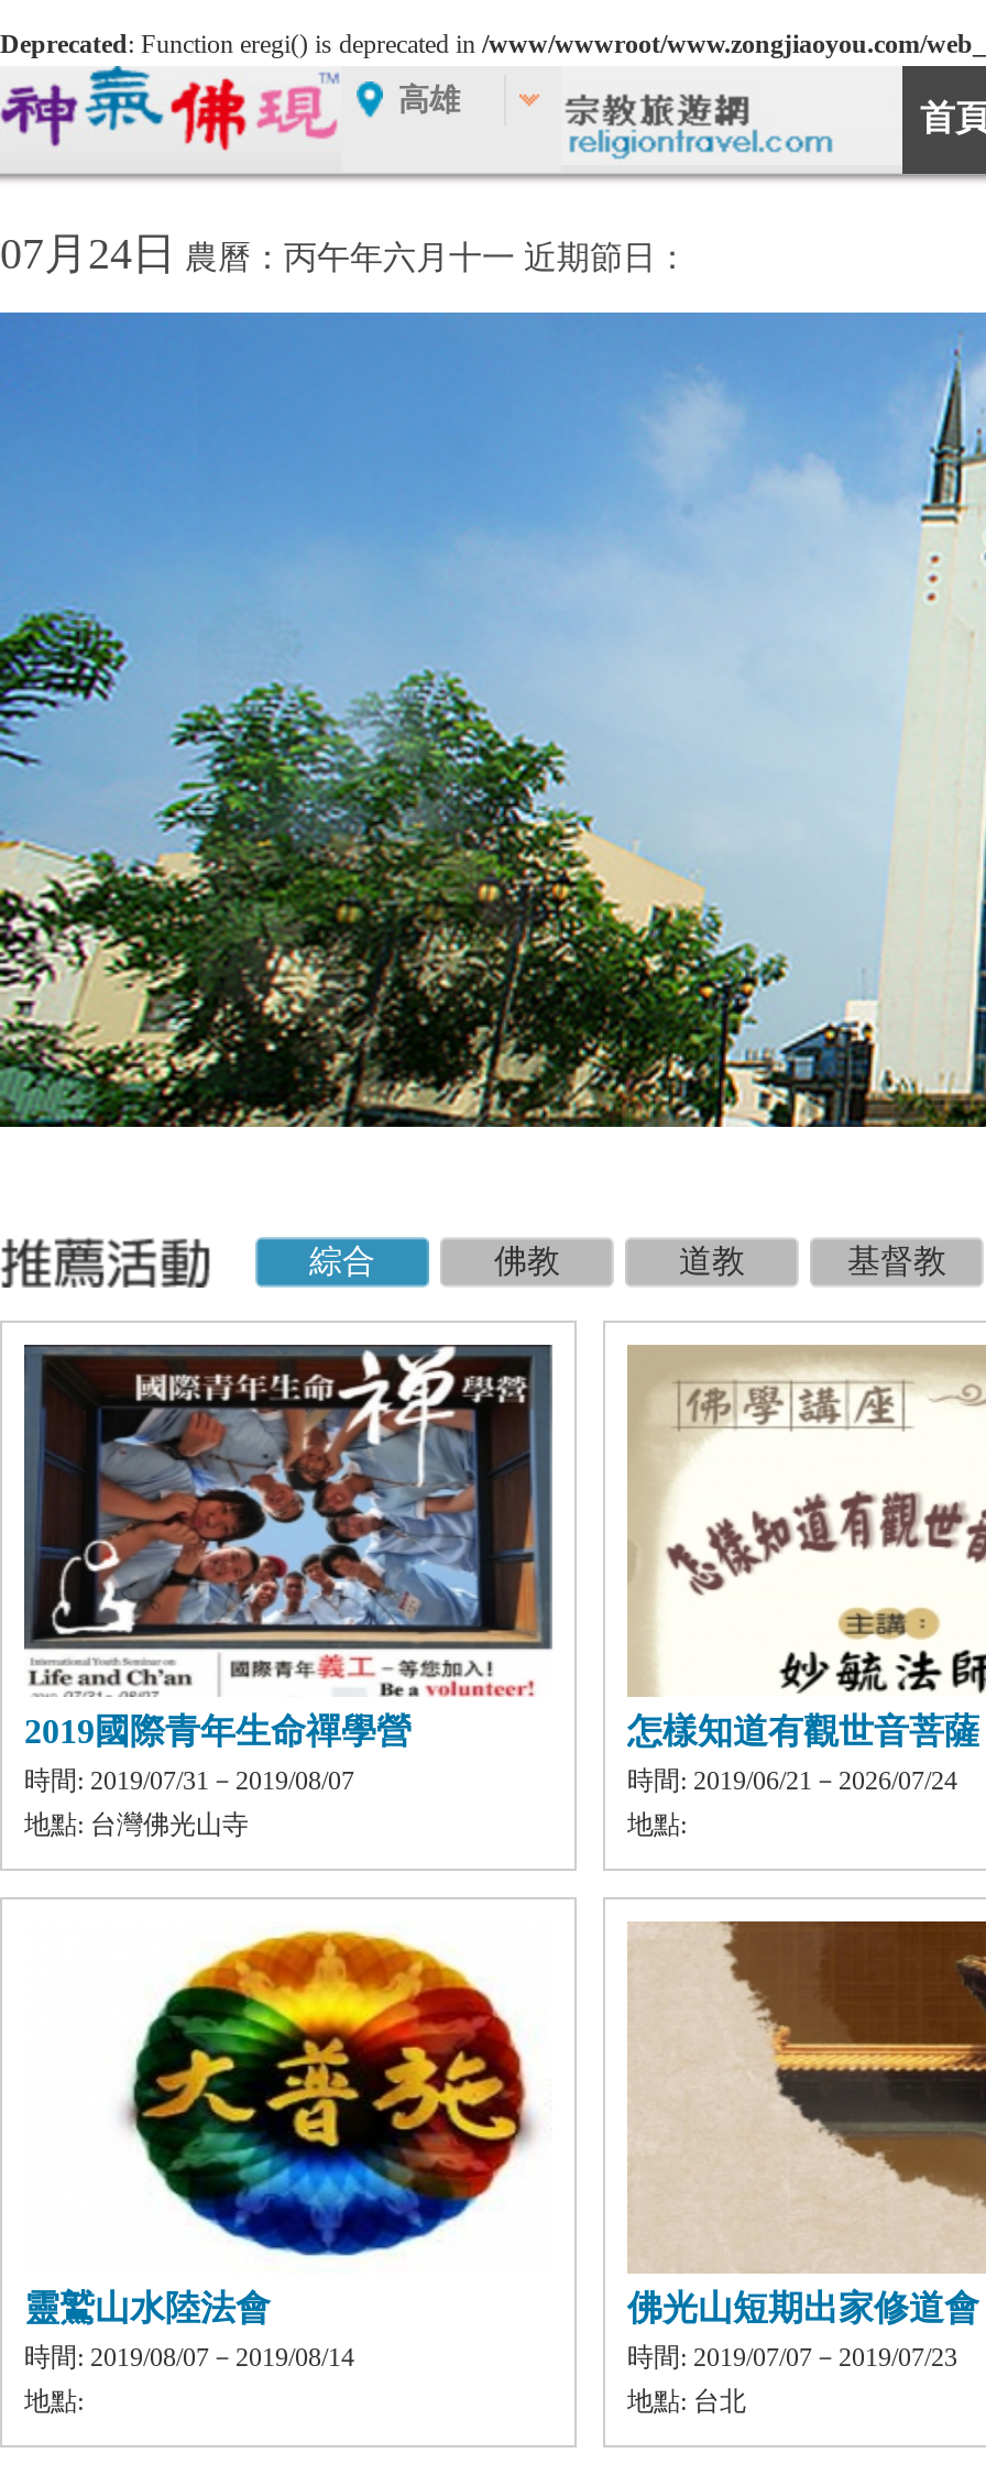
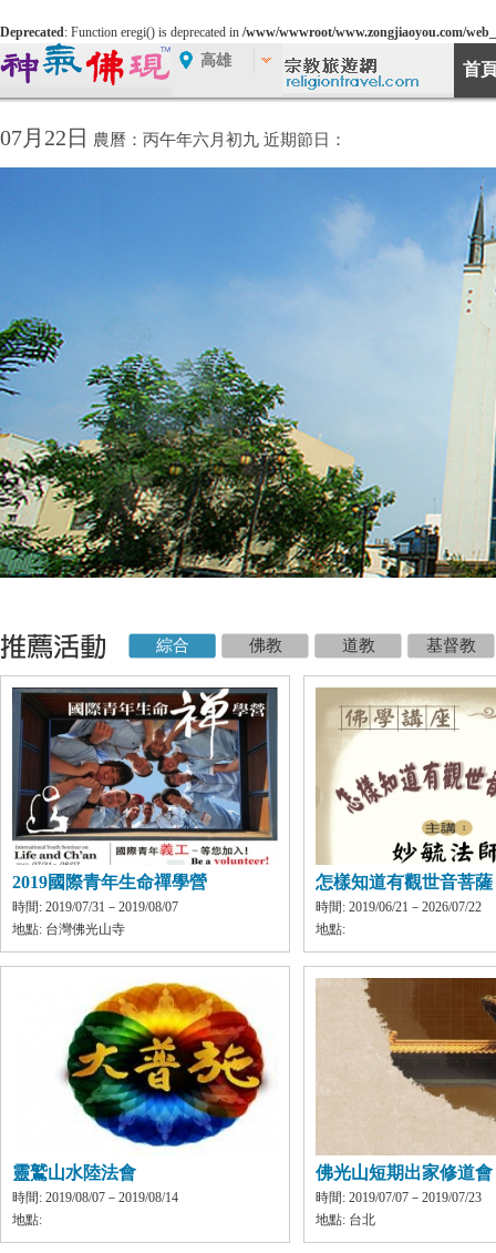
[0,229,689,277] 07月24日農曆：丙午年六月十一 近期節日： -> [0,125,347,150] 07月22日農曆：丙午年六月初九 近期節日：
[627,1765,957,1796] 時間: 2019/06/21－2026/07/24 -> [316,899,482,915] 時間: 2019/06/21－2026/07/22

